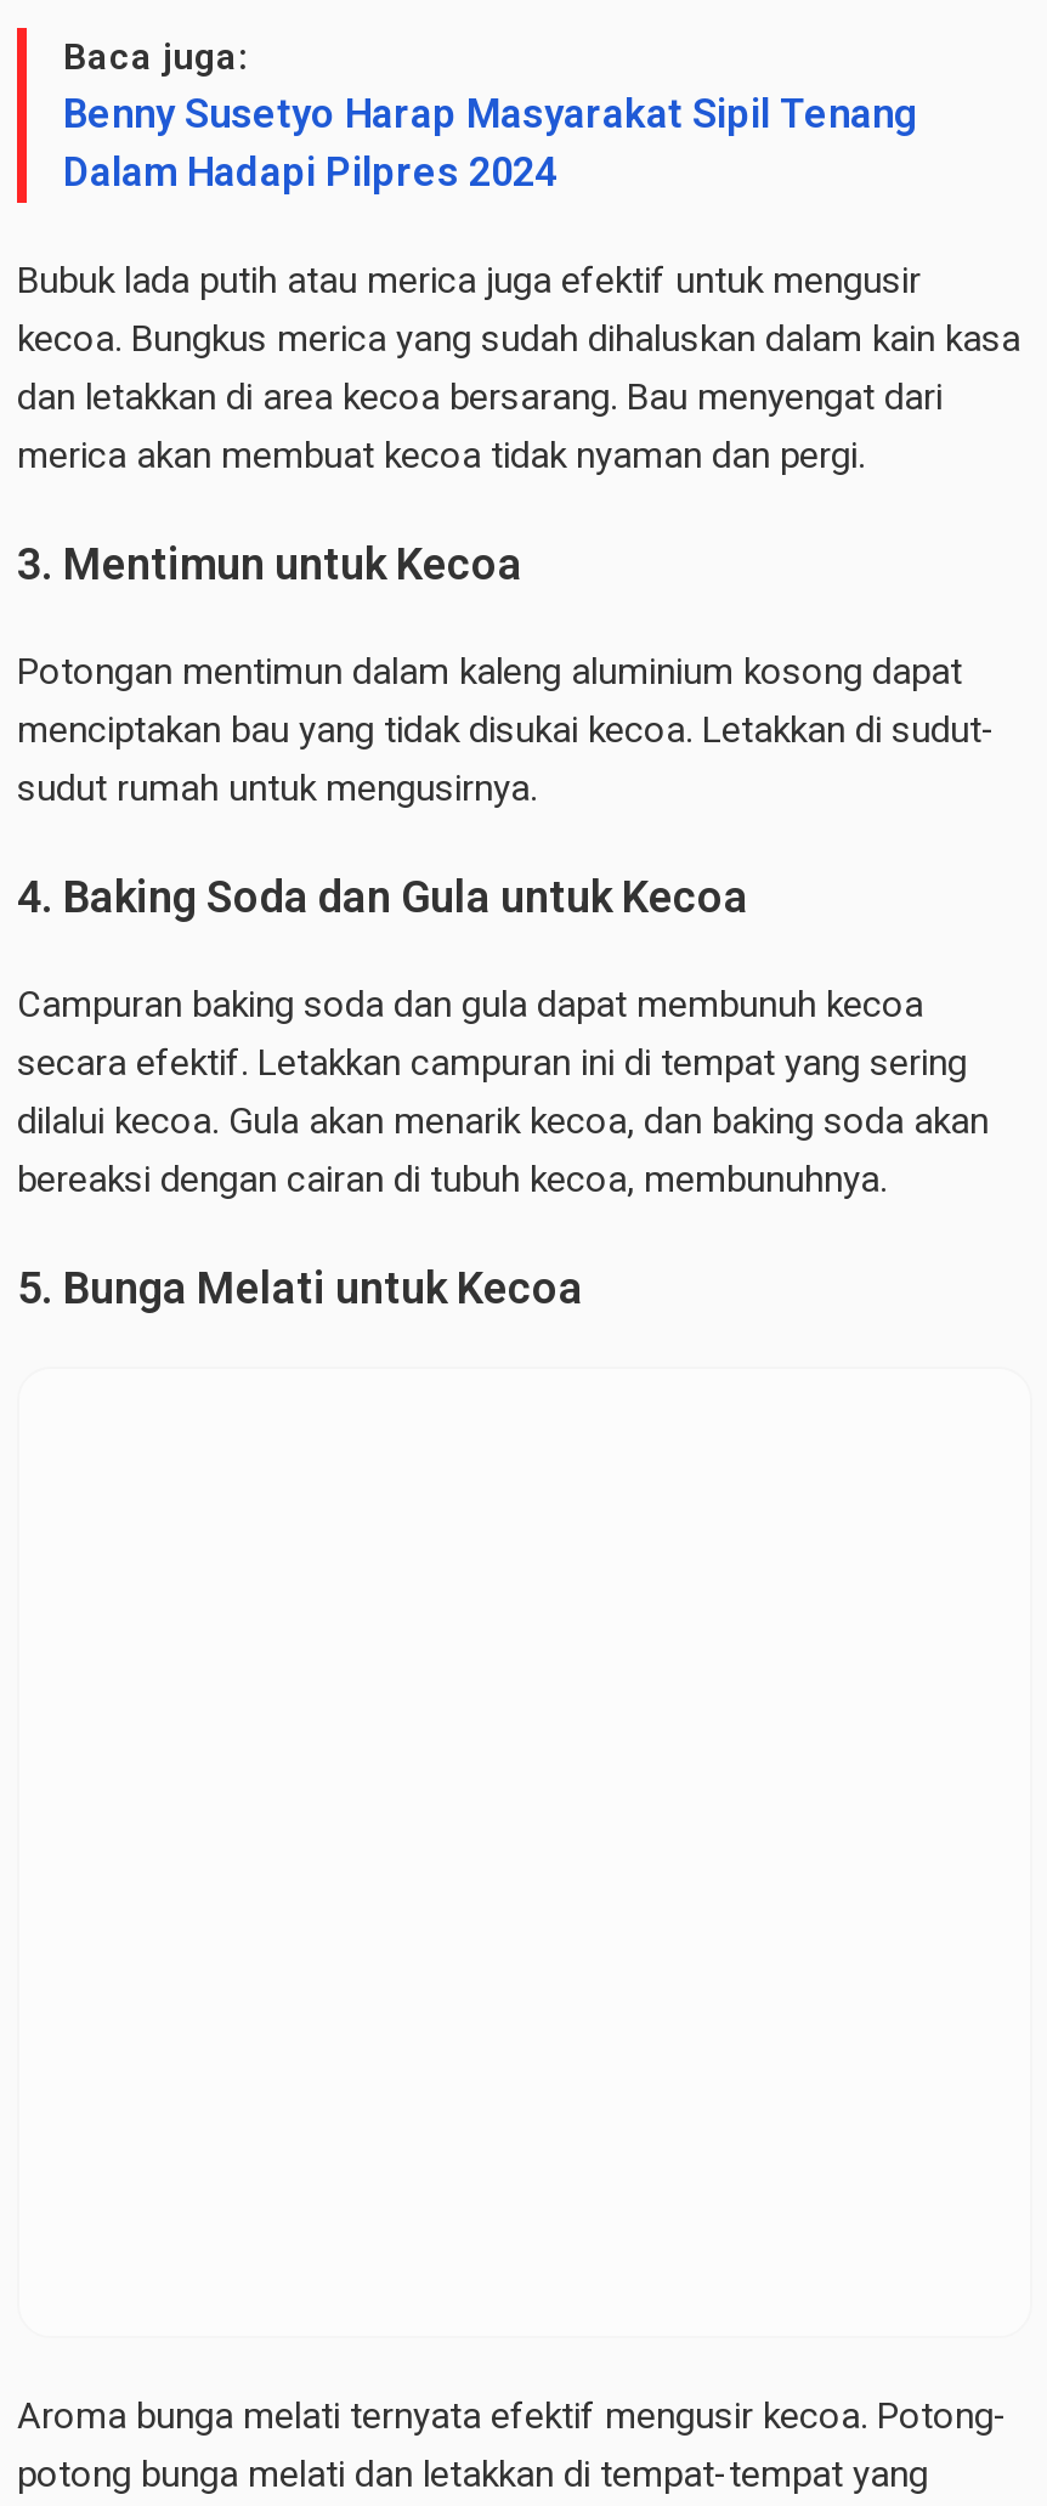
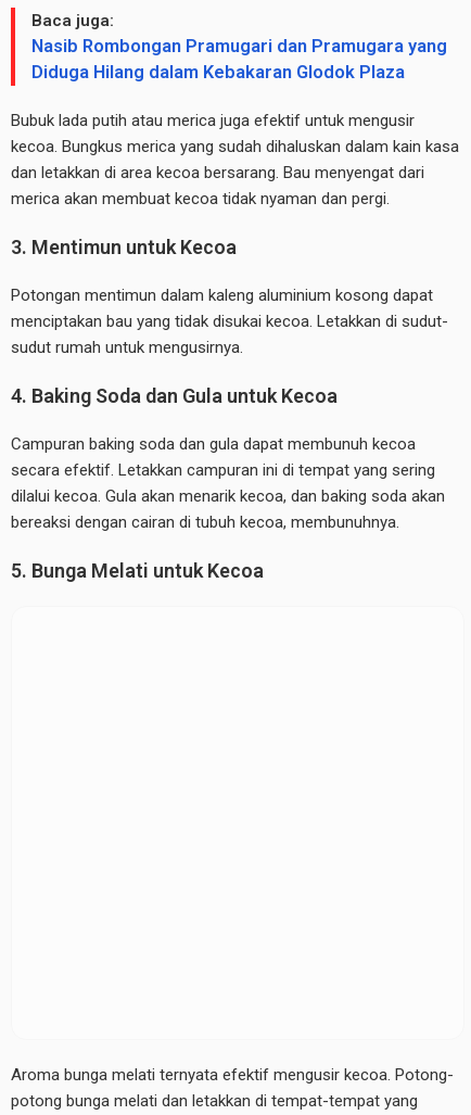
[63,91,918,195] Benny Susetyo Harap Masyarakat Sipil Tenang | Dalam Hadapi Pilpres 2024 -> [31,36,447,82] Nasib Rombongan Pramugari dan Pramugara yang | Diduga Hilang dalam Kebakaran Glodok Plaza

